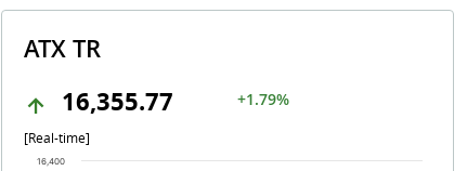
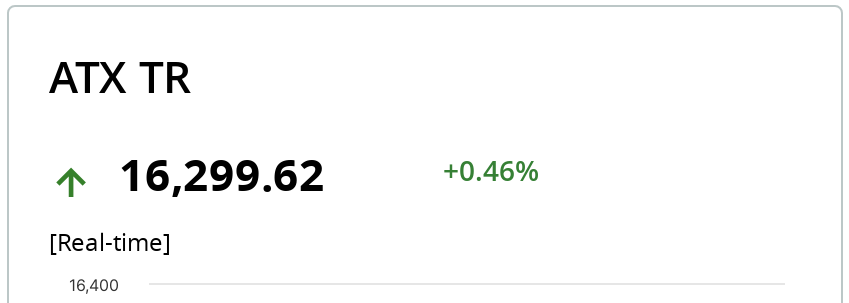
[62,84,173,117] 16,355.77 -> [119,143,325,203] 16,299.62
[237,89,289,109] +1.79% -> [443,151,539,189] +0.46%

